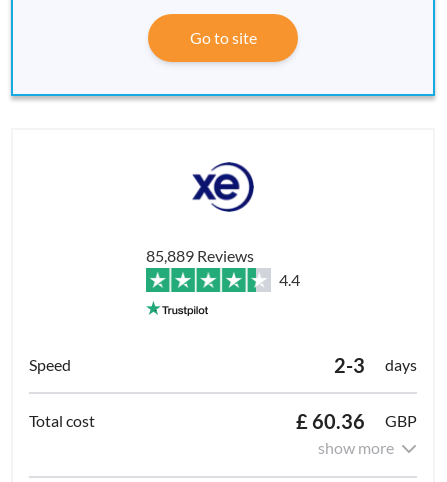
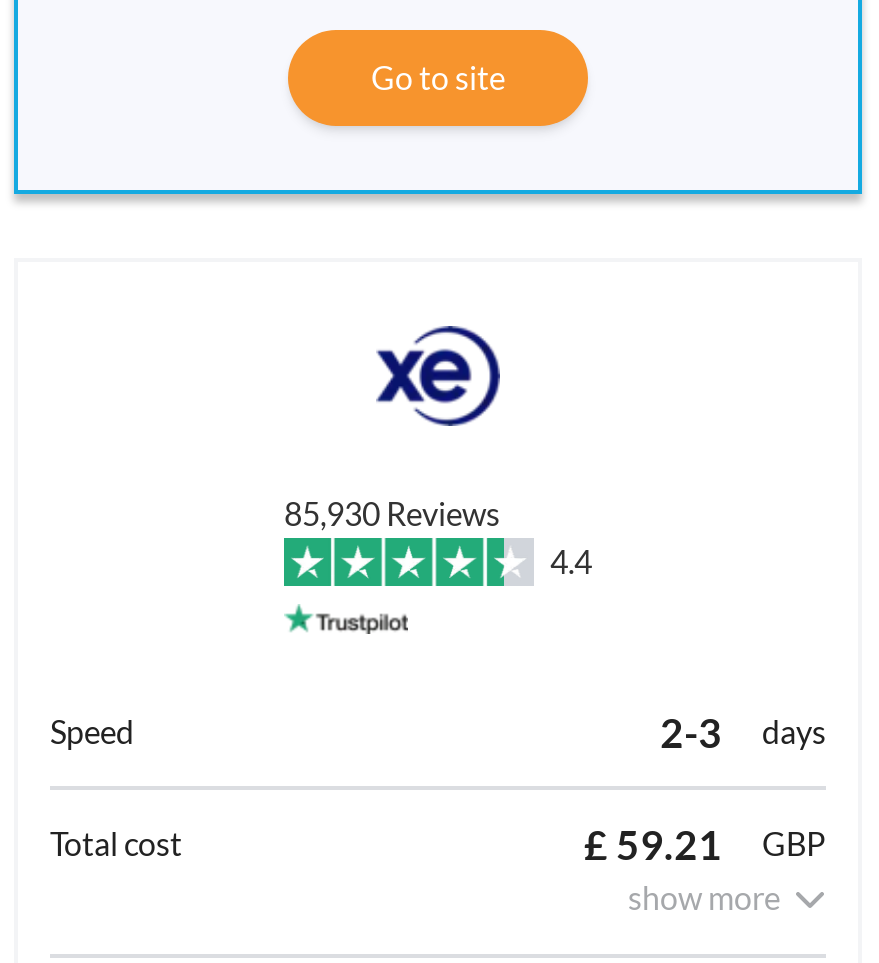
[146,246,254,265] 85,889 Reviews -> [284,495,500,533] 85,930 Reviews
[296,409,417,433] £ 60.36 GBP -> [584,821,826,869] £ 59.21 GBP

